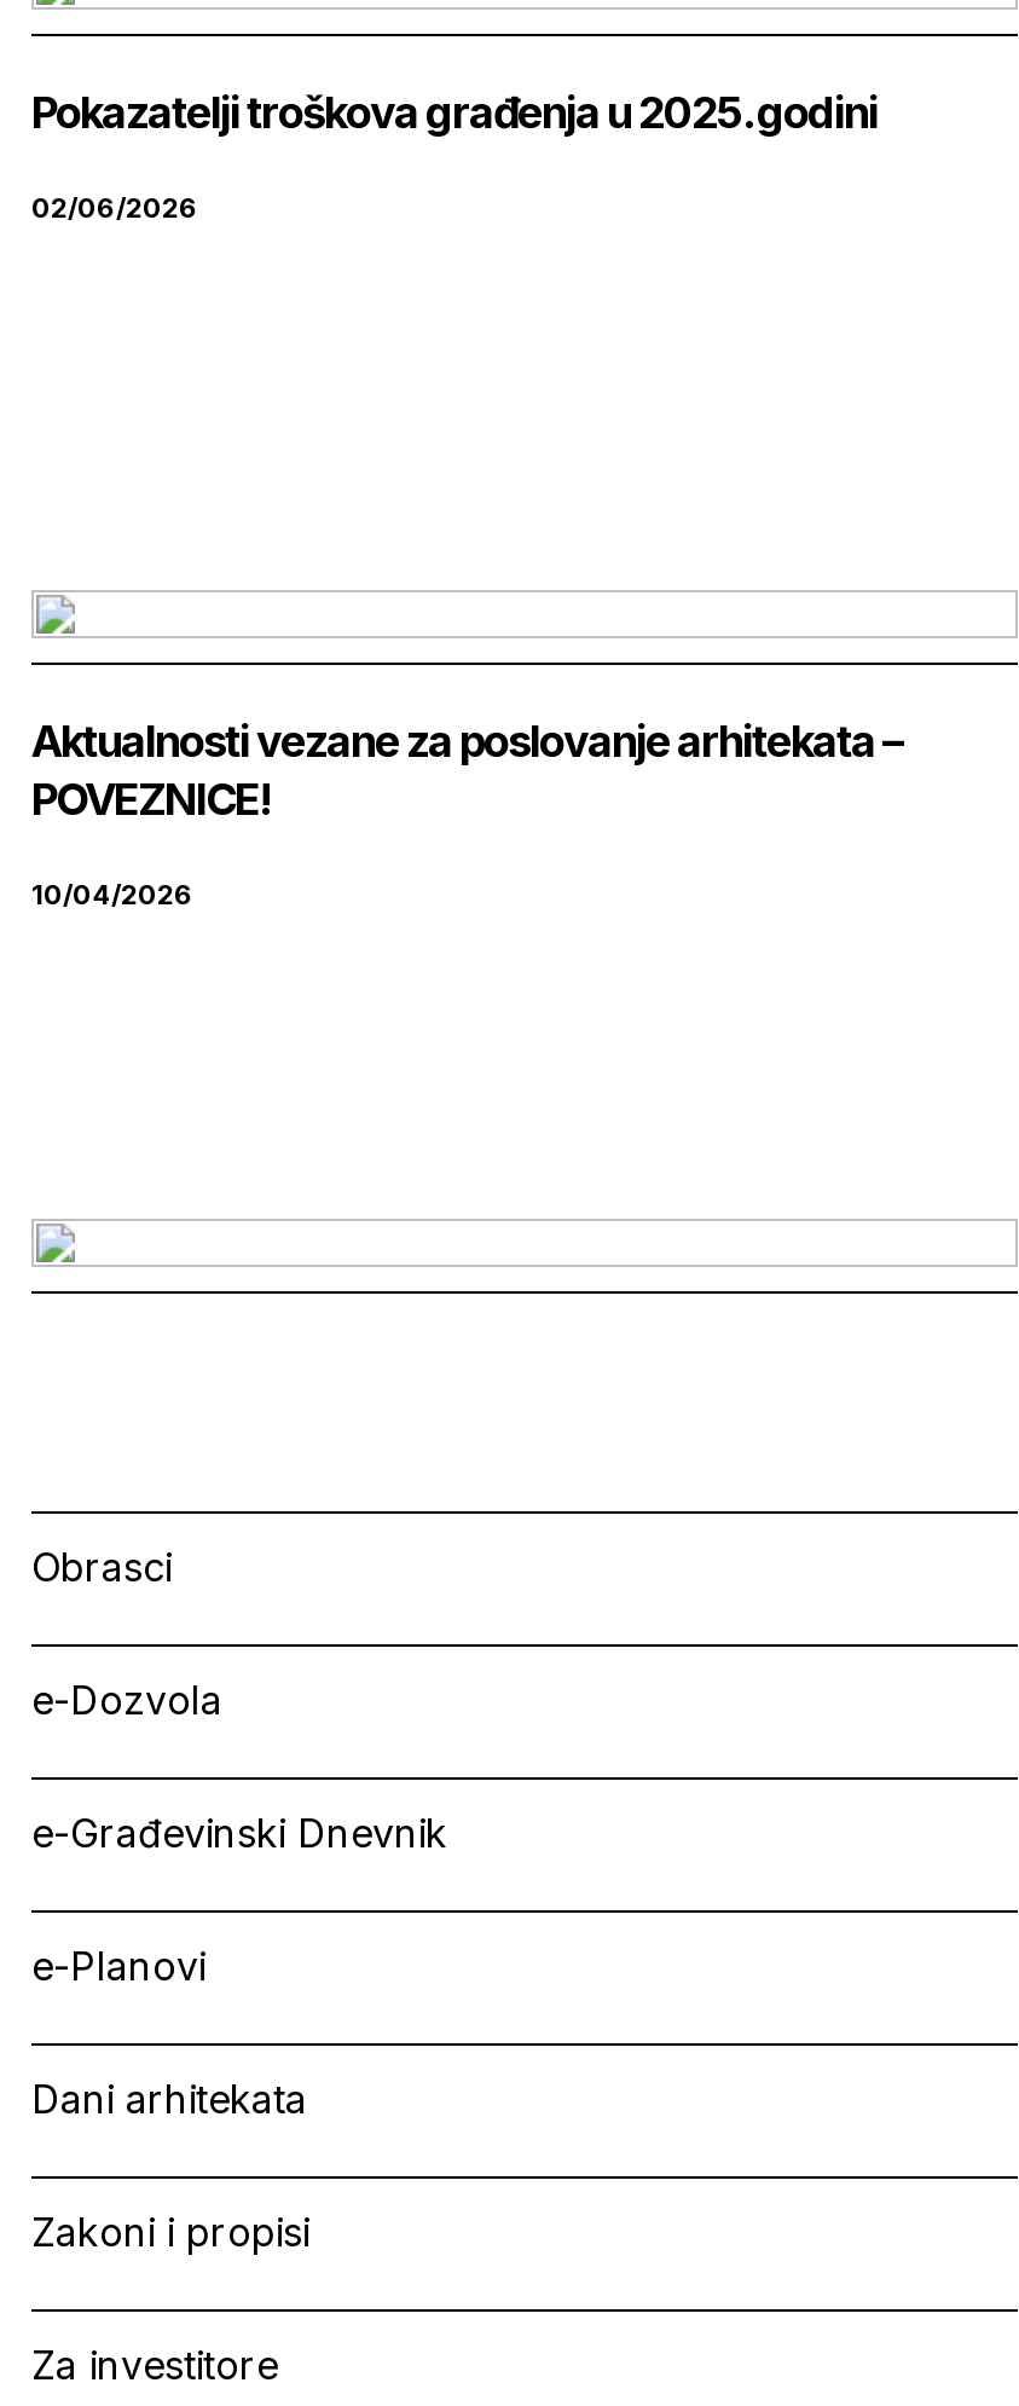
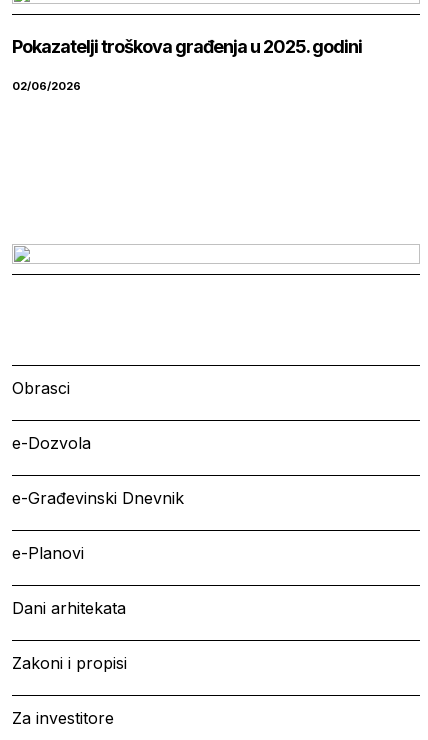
[31,716,902,912] Aktualnosti vezane za poslovanje arhitekata – | POVEZNICE! | 10/04/2026 -> none

